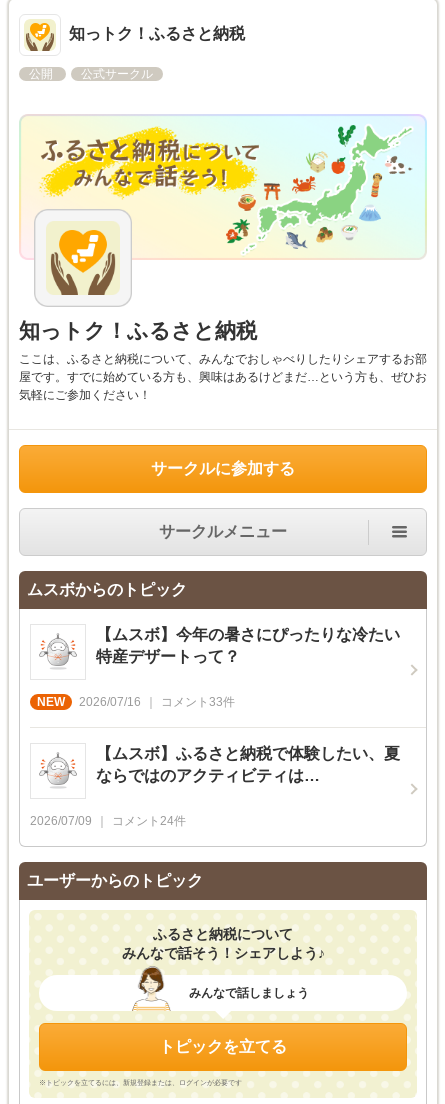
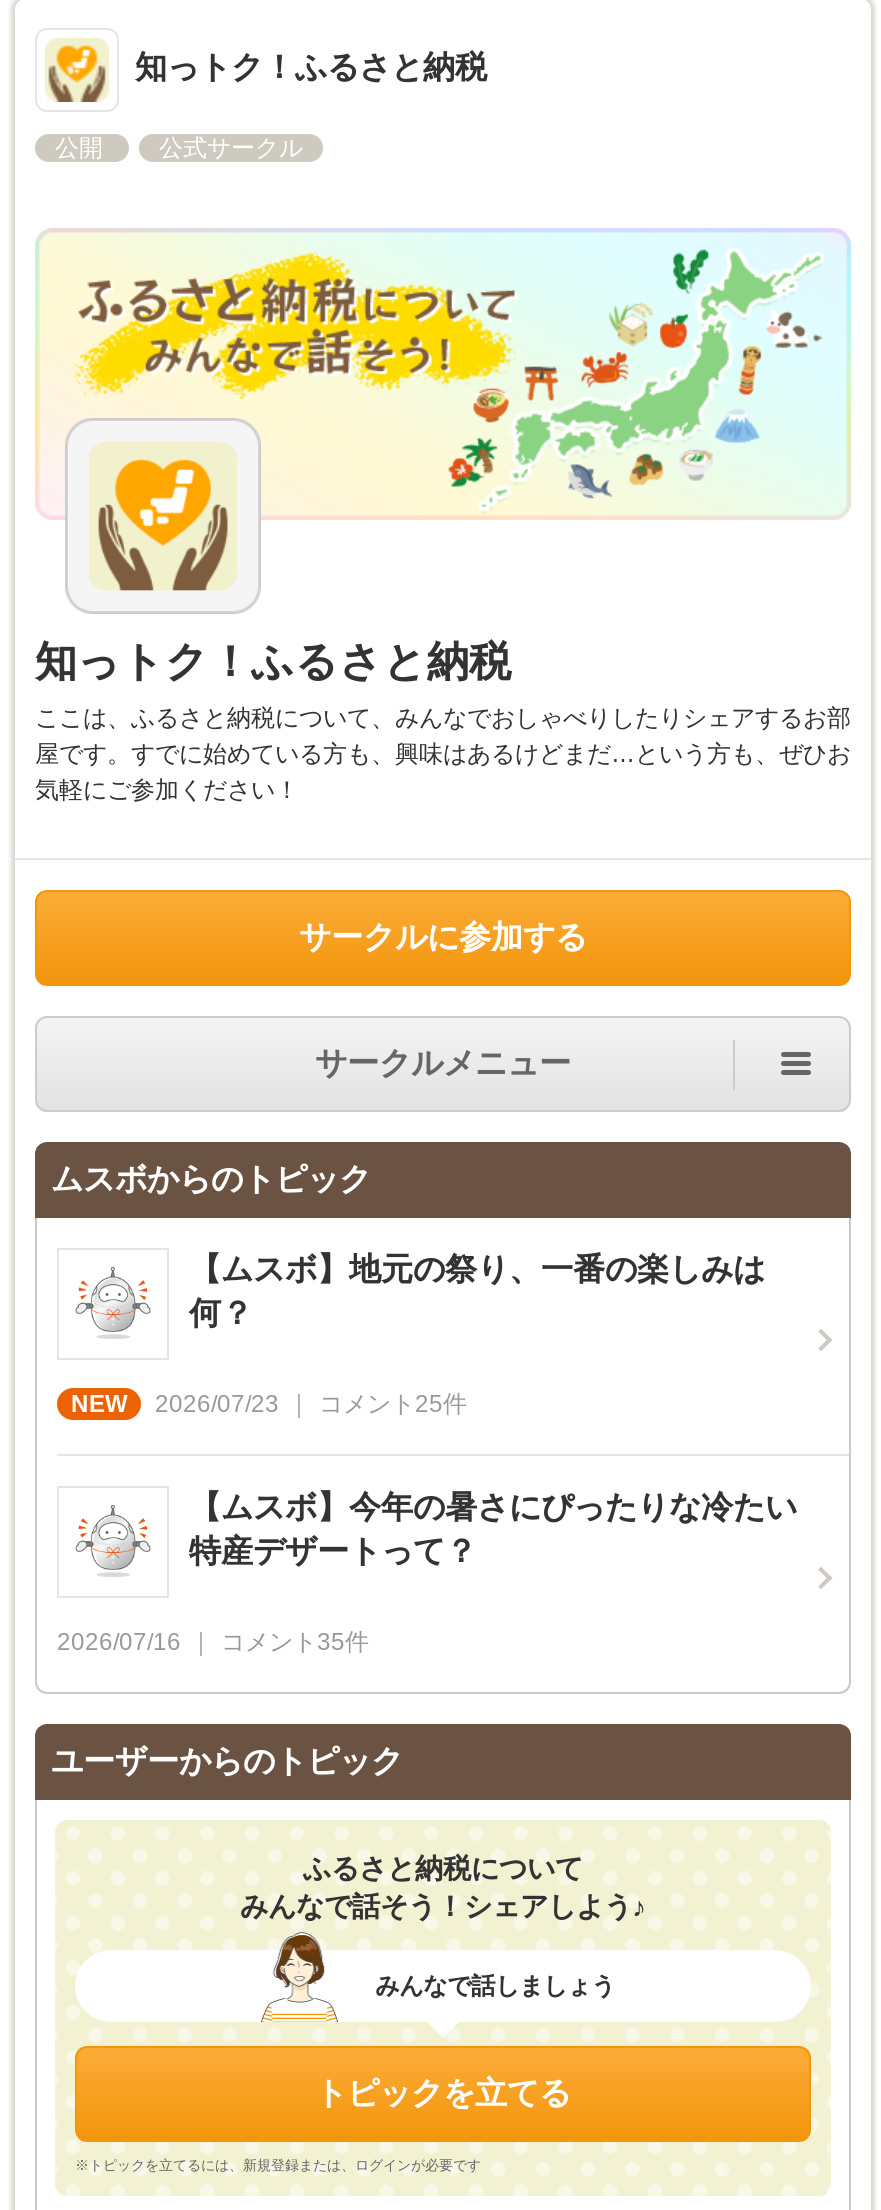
none -> [155,1252,765,1418] 【ムスボ】地元の祭り、一番の楽しみは | 何？ | 2026/07/23 | コメント25件
moved [79,626,400,709] -> [57,1490,797,1656]: 【ムスボ】今年の暑さにぴったりな冷たい | 特産デザートって？ | 2026/07/16
[30,695,400,828] コメント33件 | 【ムスボ】ふるさと納税で体験したい、夏 | ならではのアクティビティは… | 2026/07/09 | コメント24件 -> [221,1628,369,1656] コメント35件

